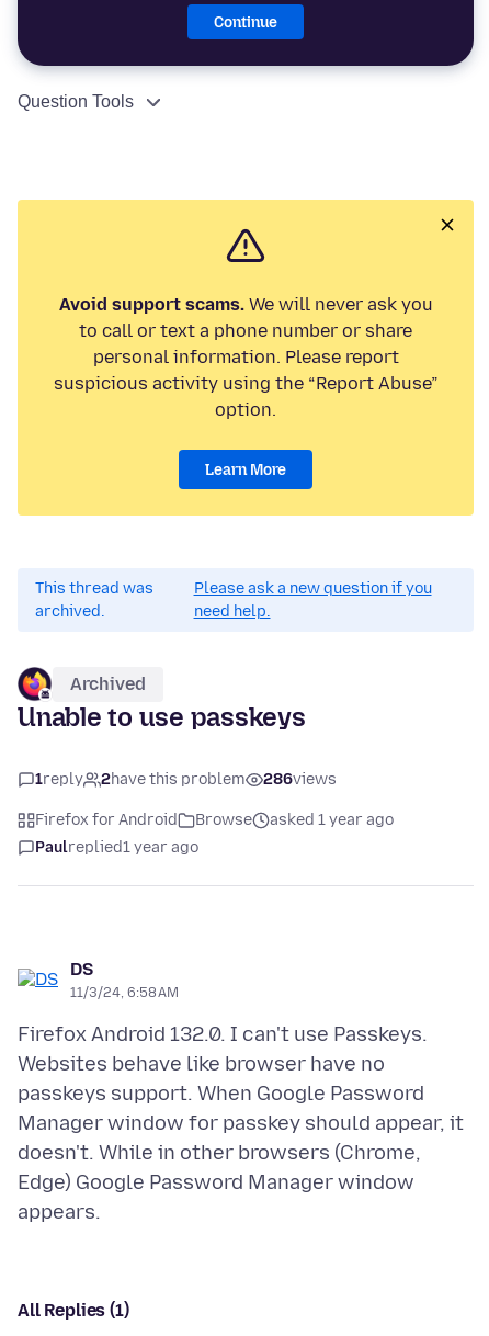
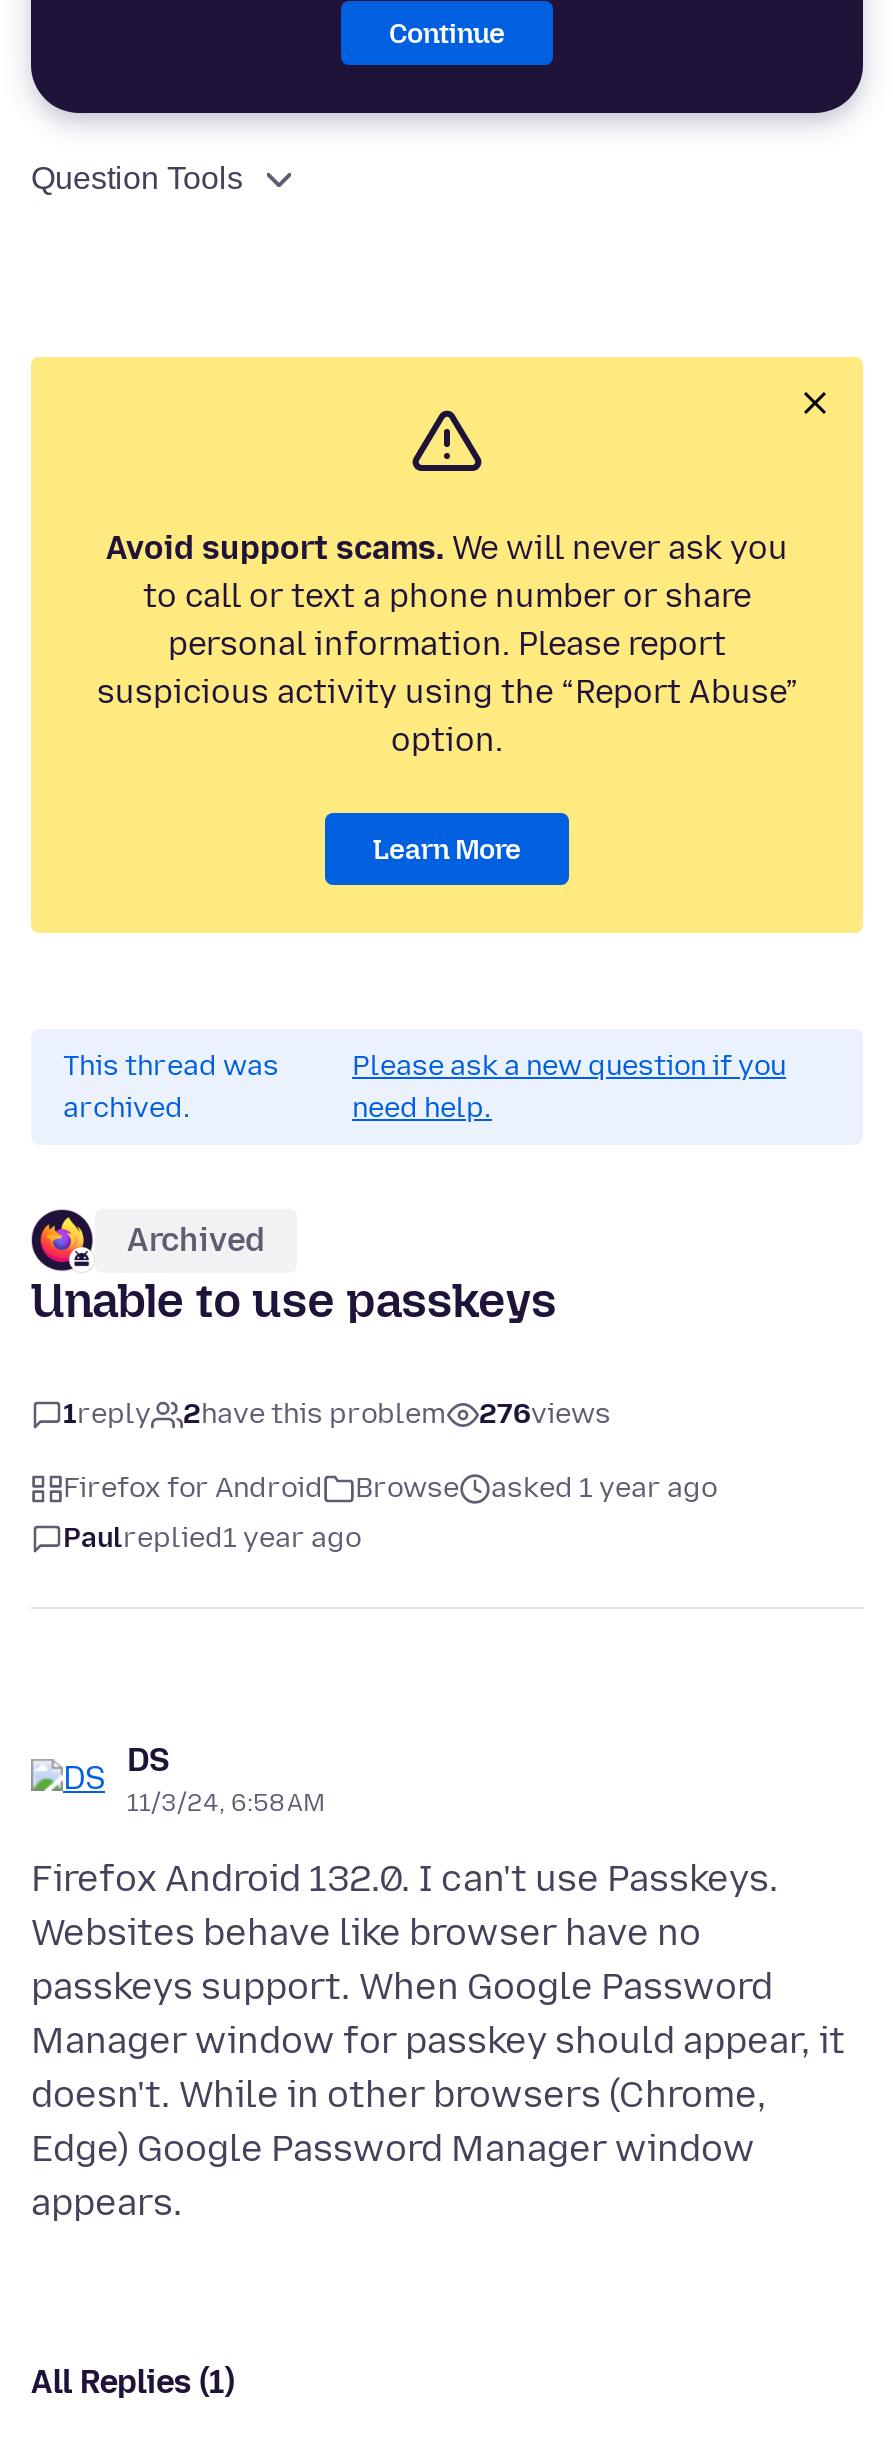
[35,770,337,789] 1reply 2have this problem 286views -> [63,1397,611,1431] 1reply 2have this problem 276views

